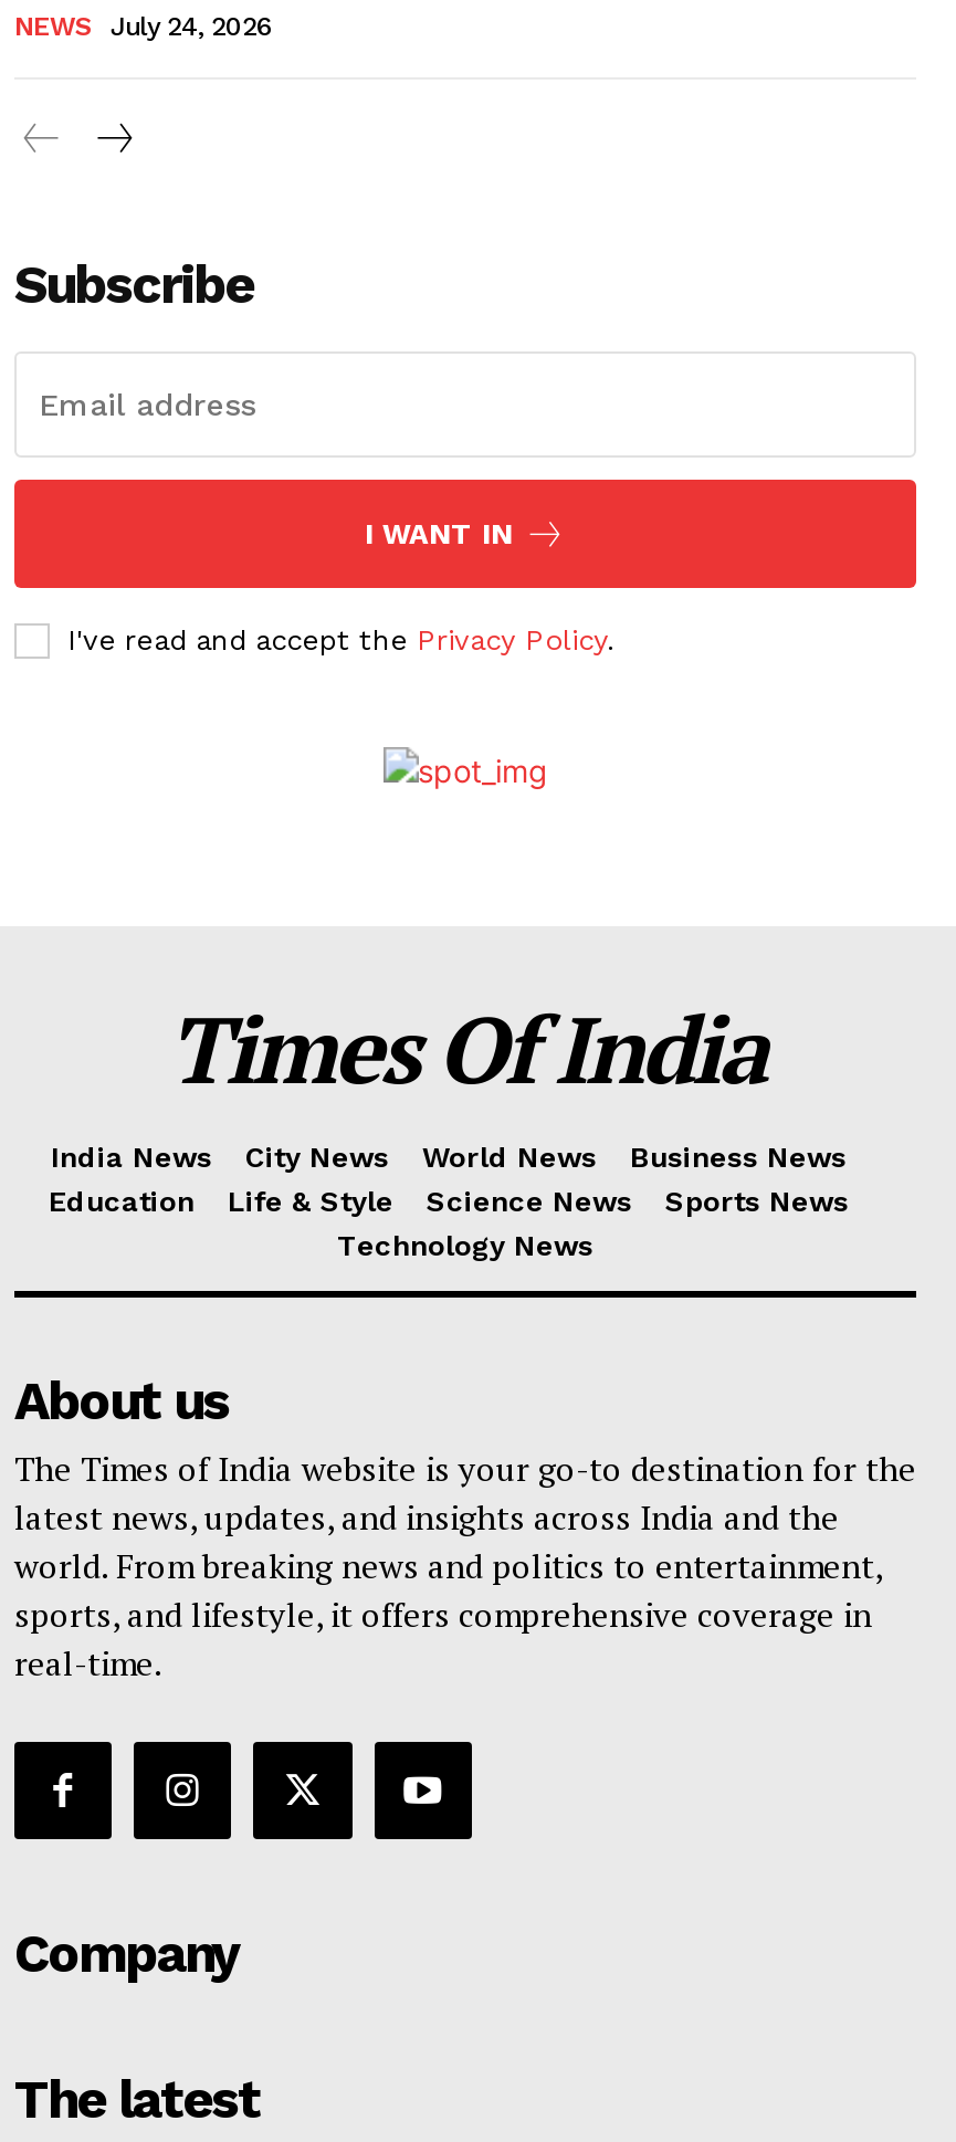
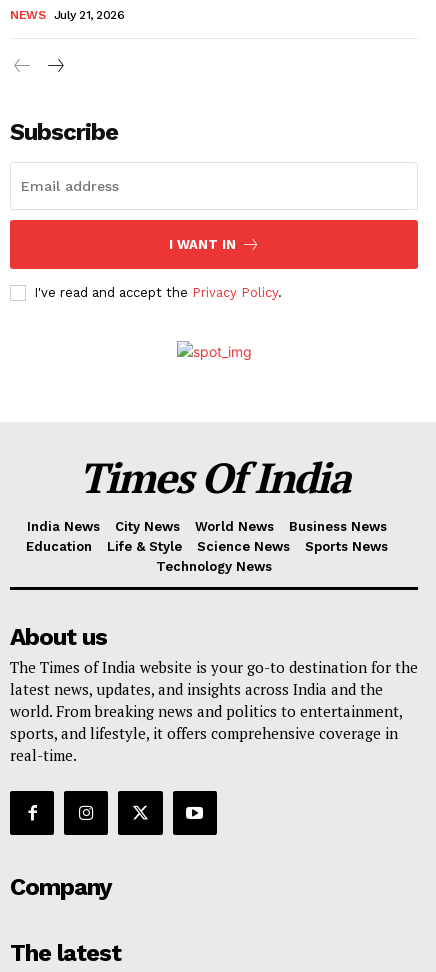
[14,11,273,42] NEWS July 24, 2026 -> [10,8,124,22] NEWS July 21, 2026

